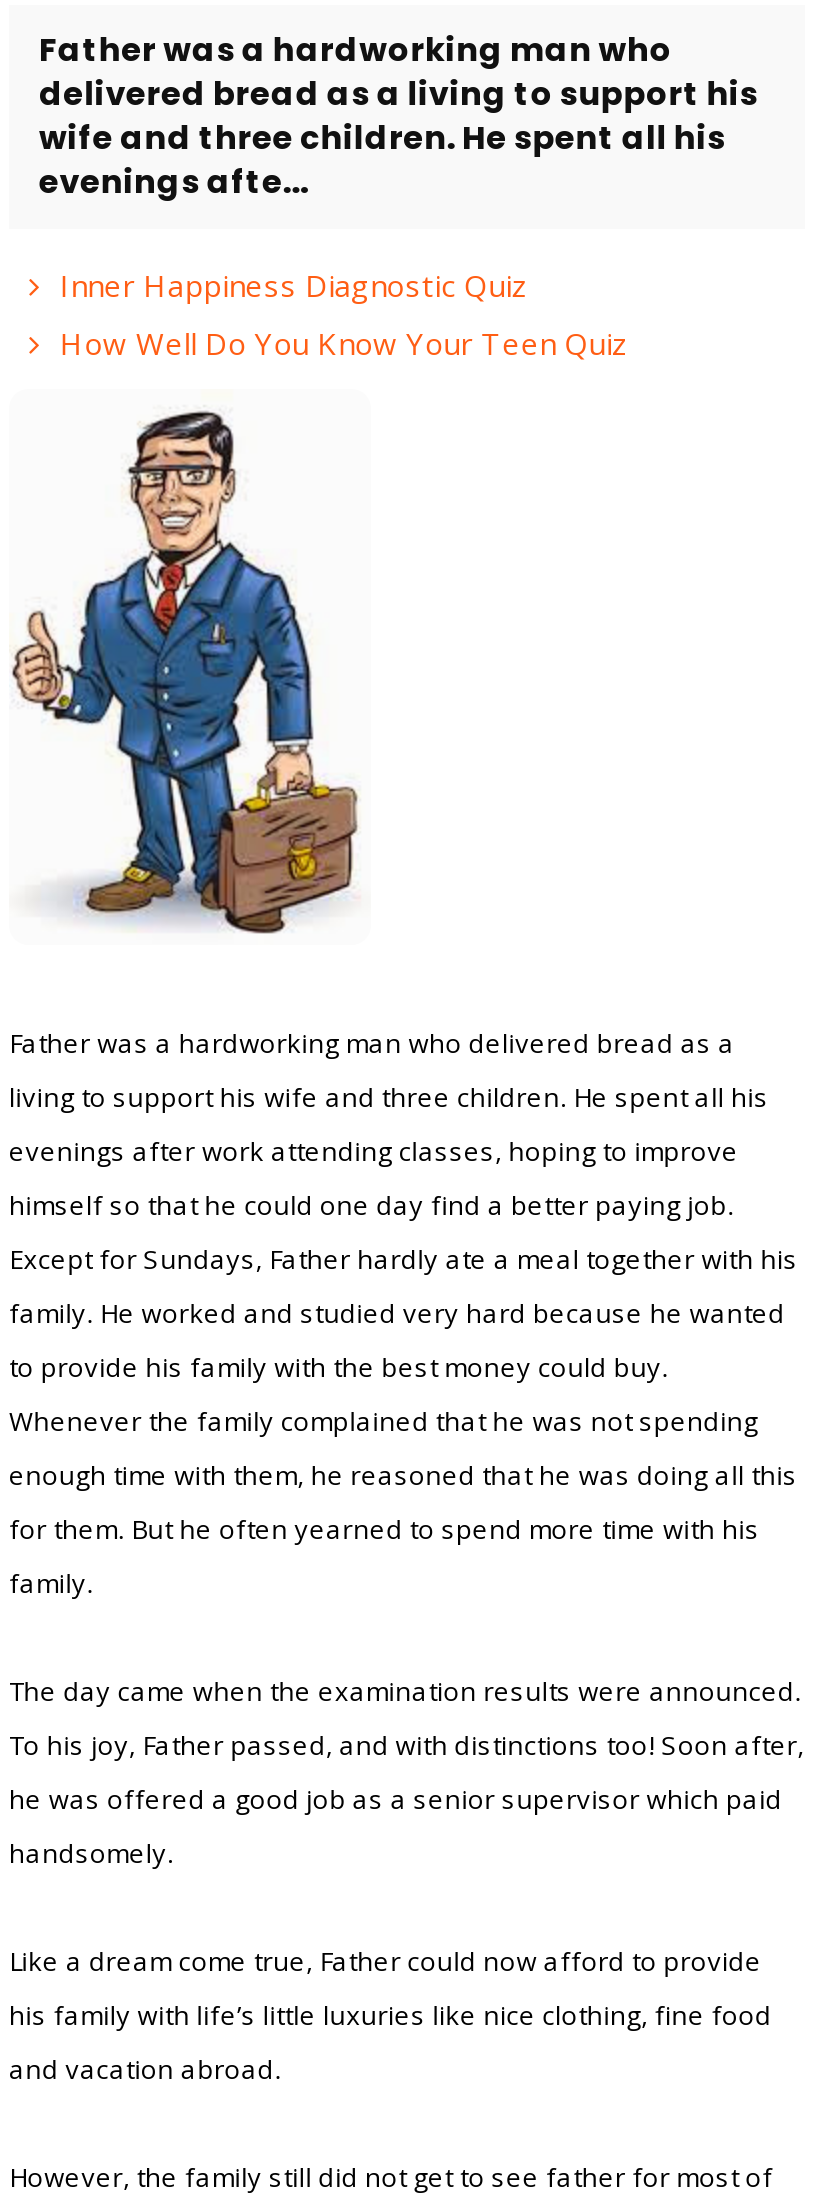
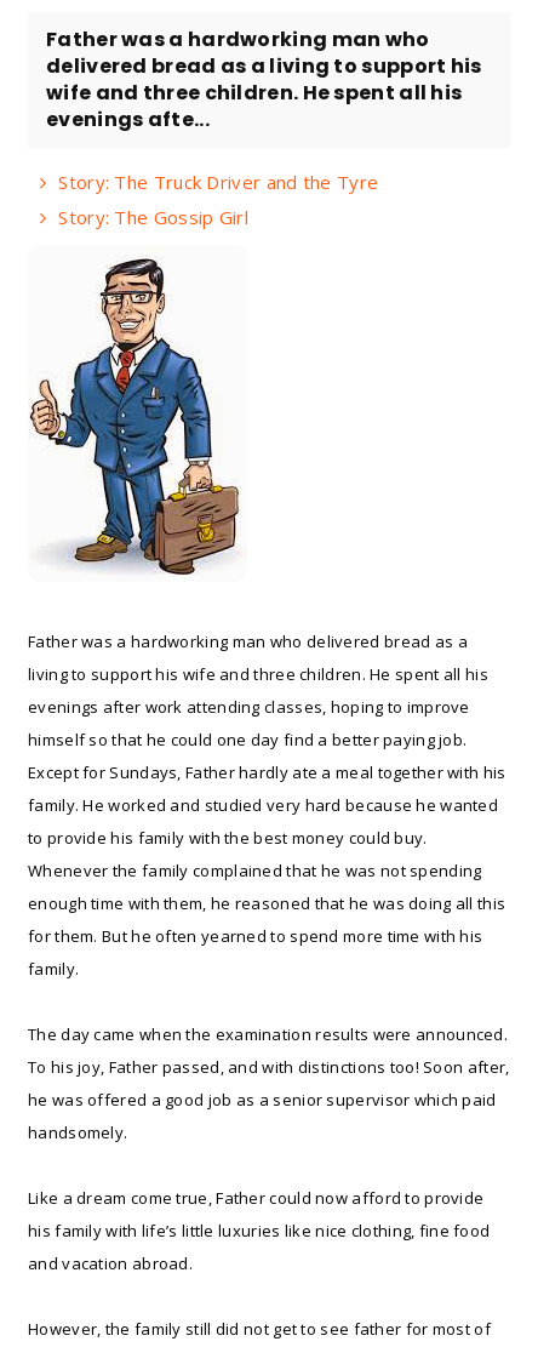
[60,265,629,363] Inner Happiness Diagnostic Quiz | How Well Do You Know Your Teen Quiz -> [59,169,378,229] Story: The Truck Driver and the Tyre | Story: The Gossip Girl

